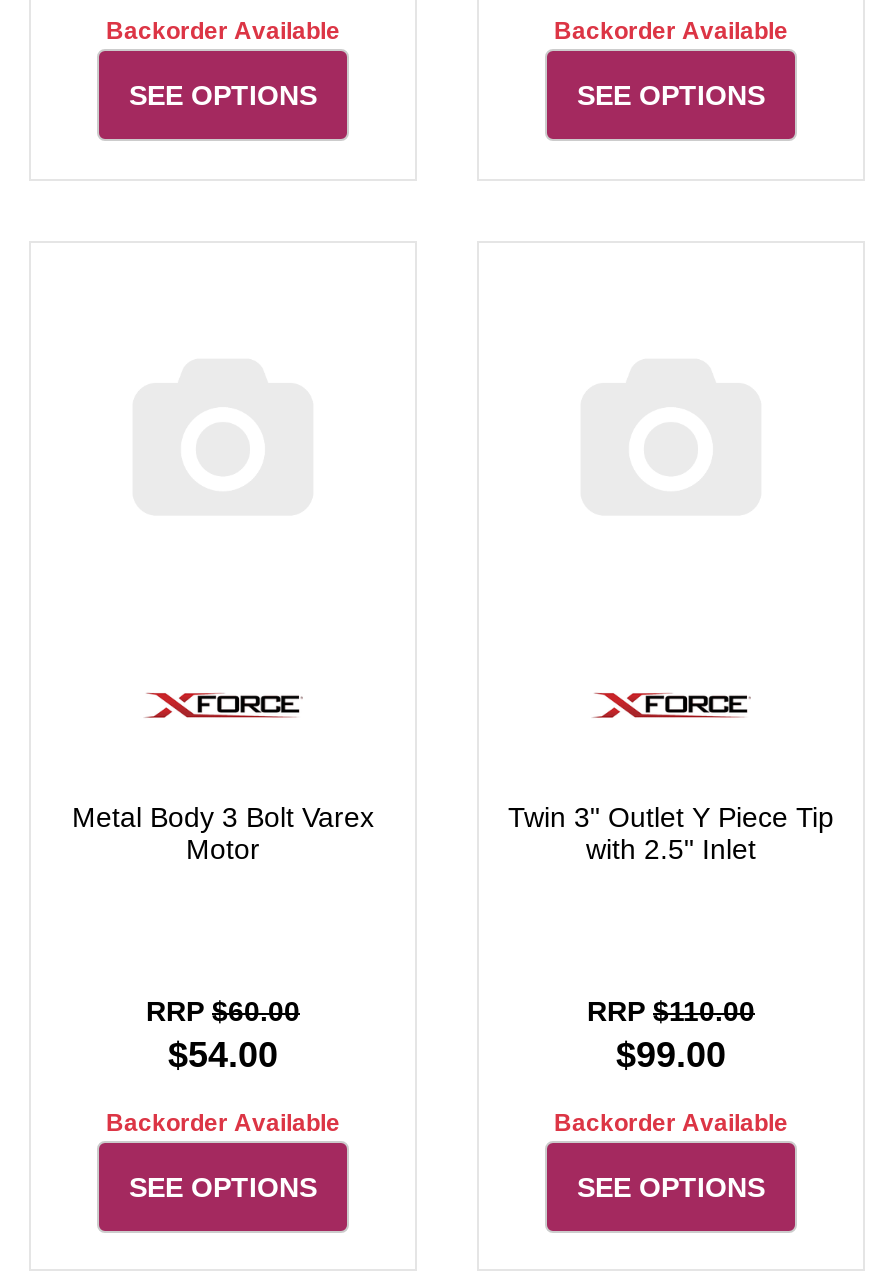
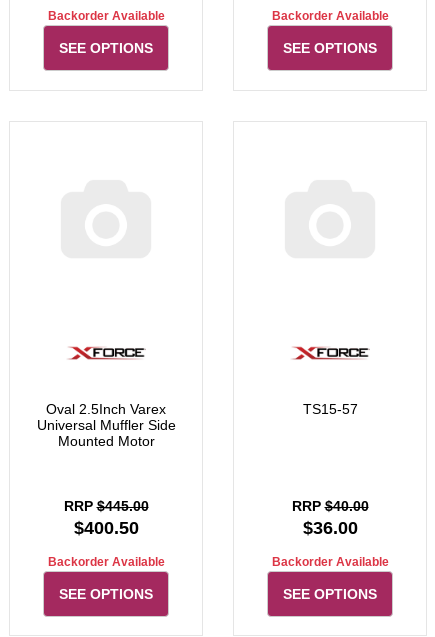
[72,802,374,866] Metal Body 3 Bolt Varex | Motor -> [36,401,175,449] Oval 2.5Inch Varex | Universal Muffler Side | Mounted Motor
[508,802,834,866] Twin 3" Outlet Y Piece Tip | with 2.5" Inlet -> [302,401,357,417] TS15-57
[146,994,300,1074] RRP $60.00 | $54.00 -> [63,498,148,538] RRP $445.00 | $400.50
[587,994,755,1074] RRP $110.00 | $99.00 -> [291,498,368,538] RRP $40.00 | $36.00

